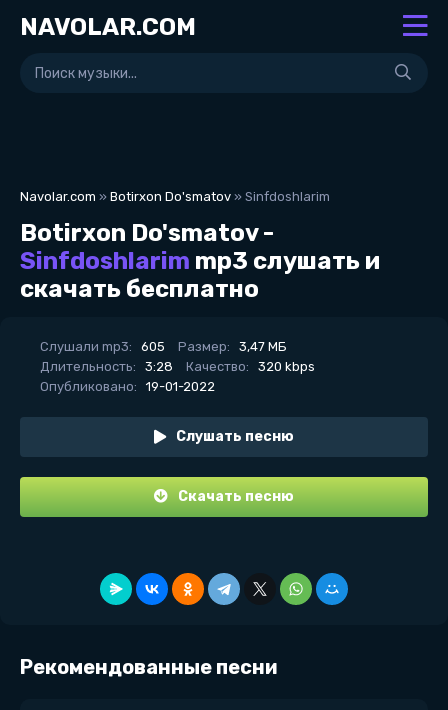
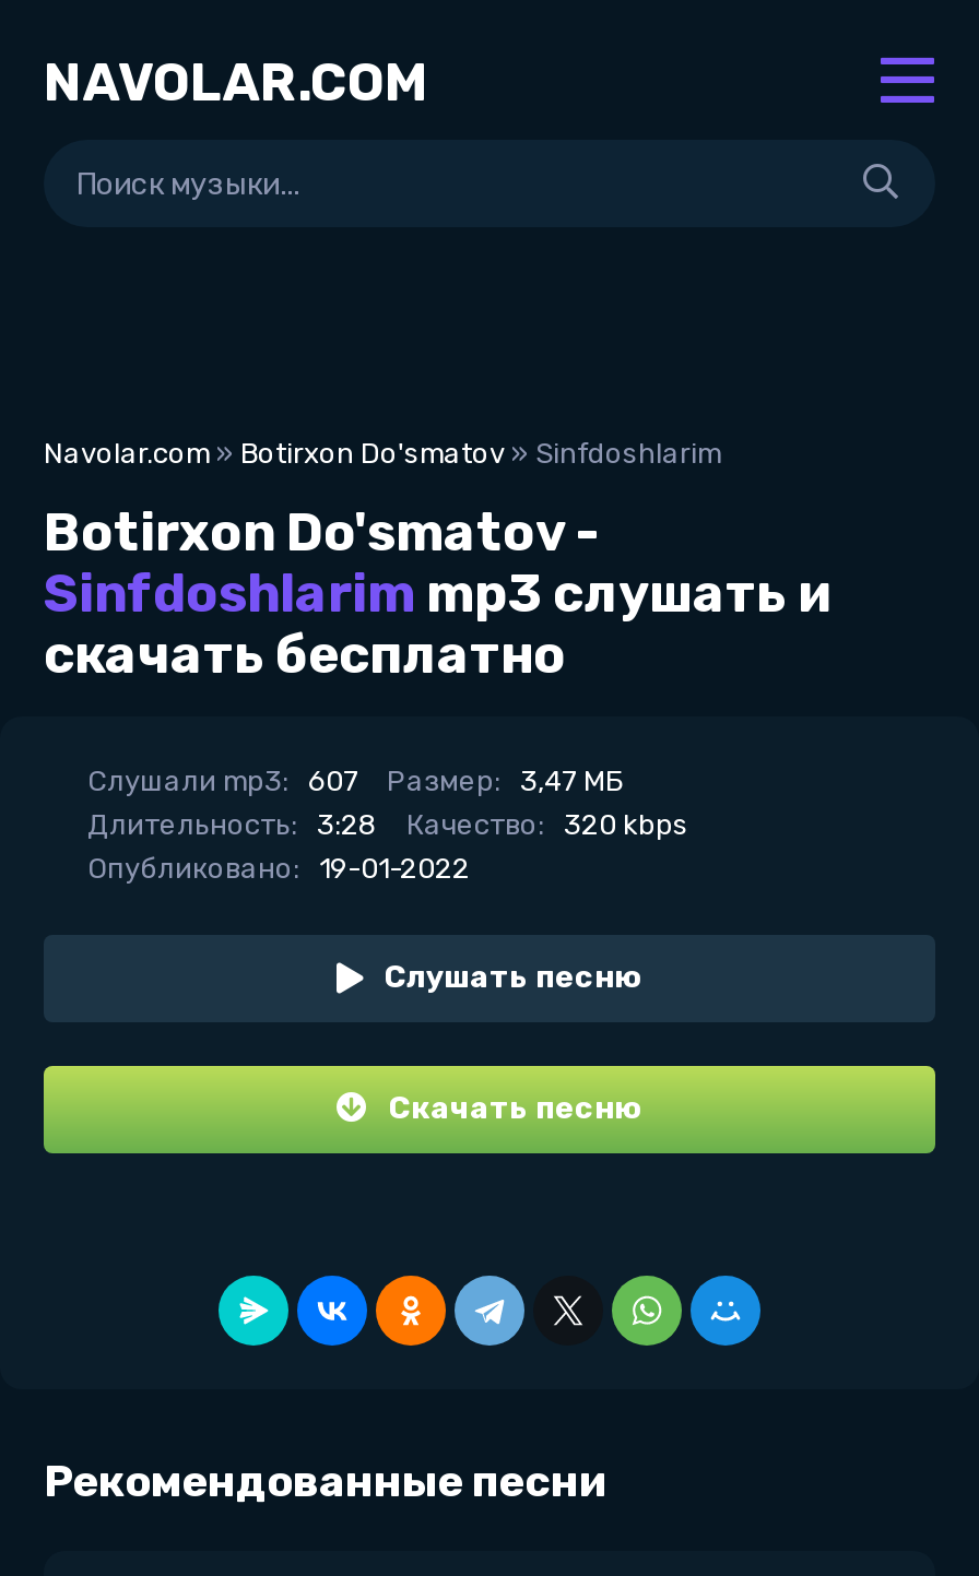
[40,339,287,354] Слушали mp3: 605 Размер: 3,47 МБ -> [87,765,625,797] Слушали mp3: 607 Размер: 3,47 МБ

